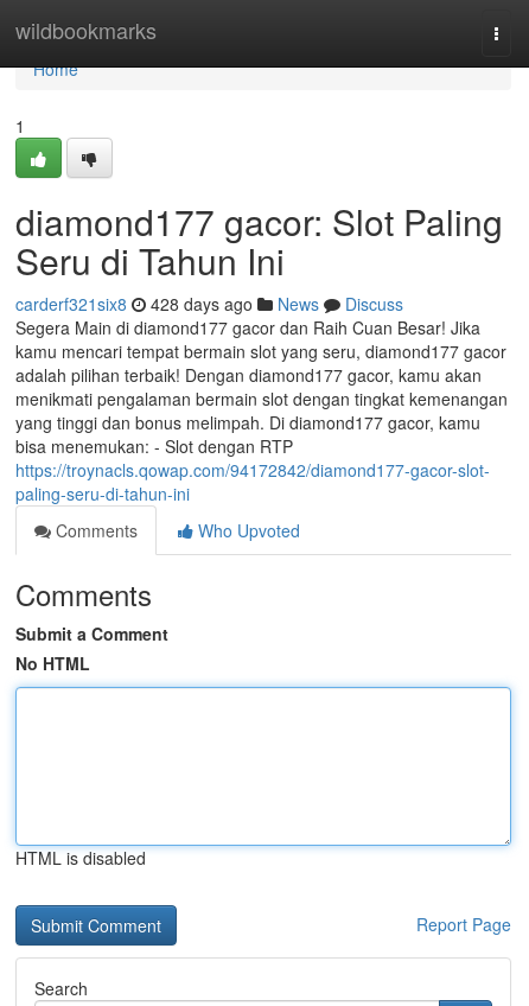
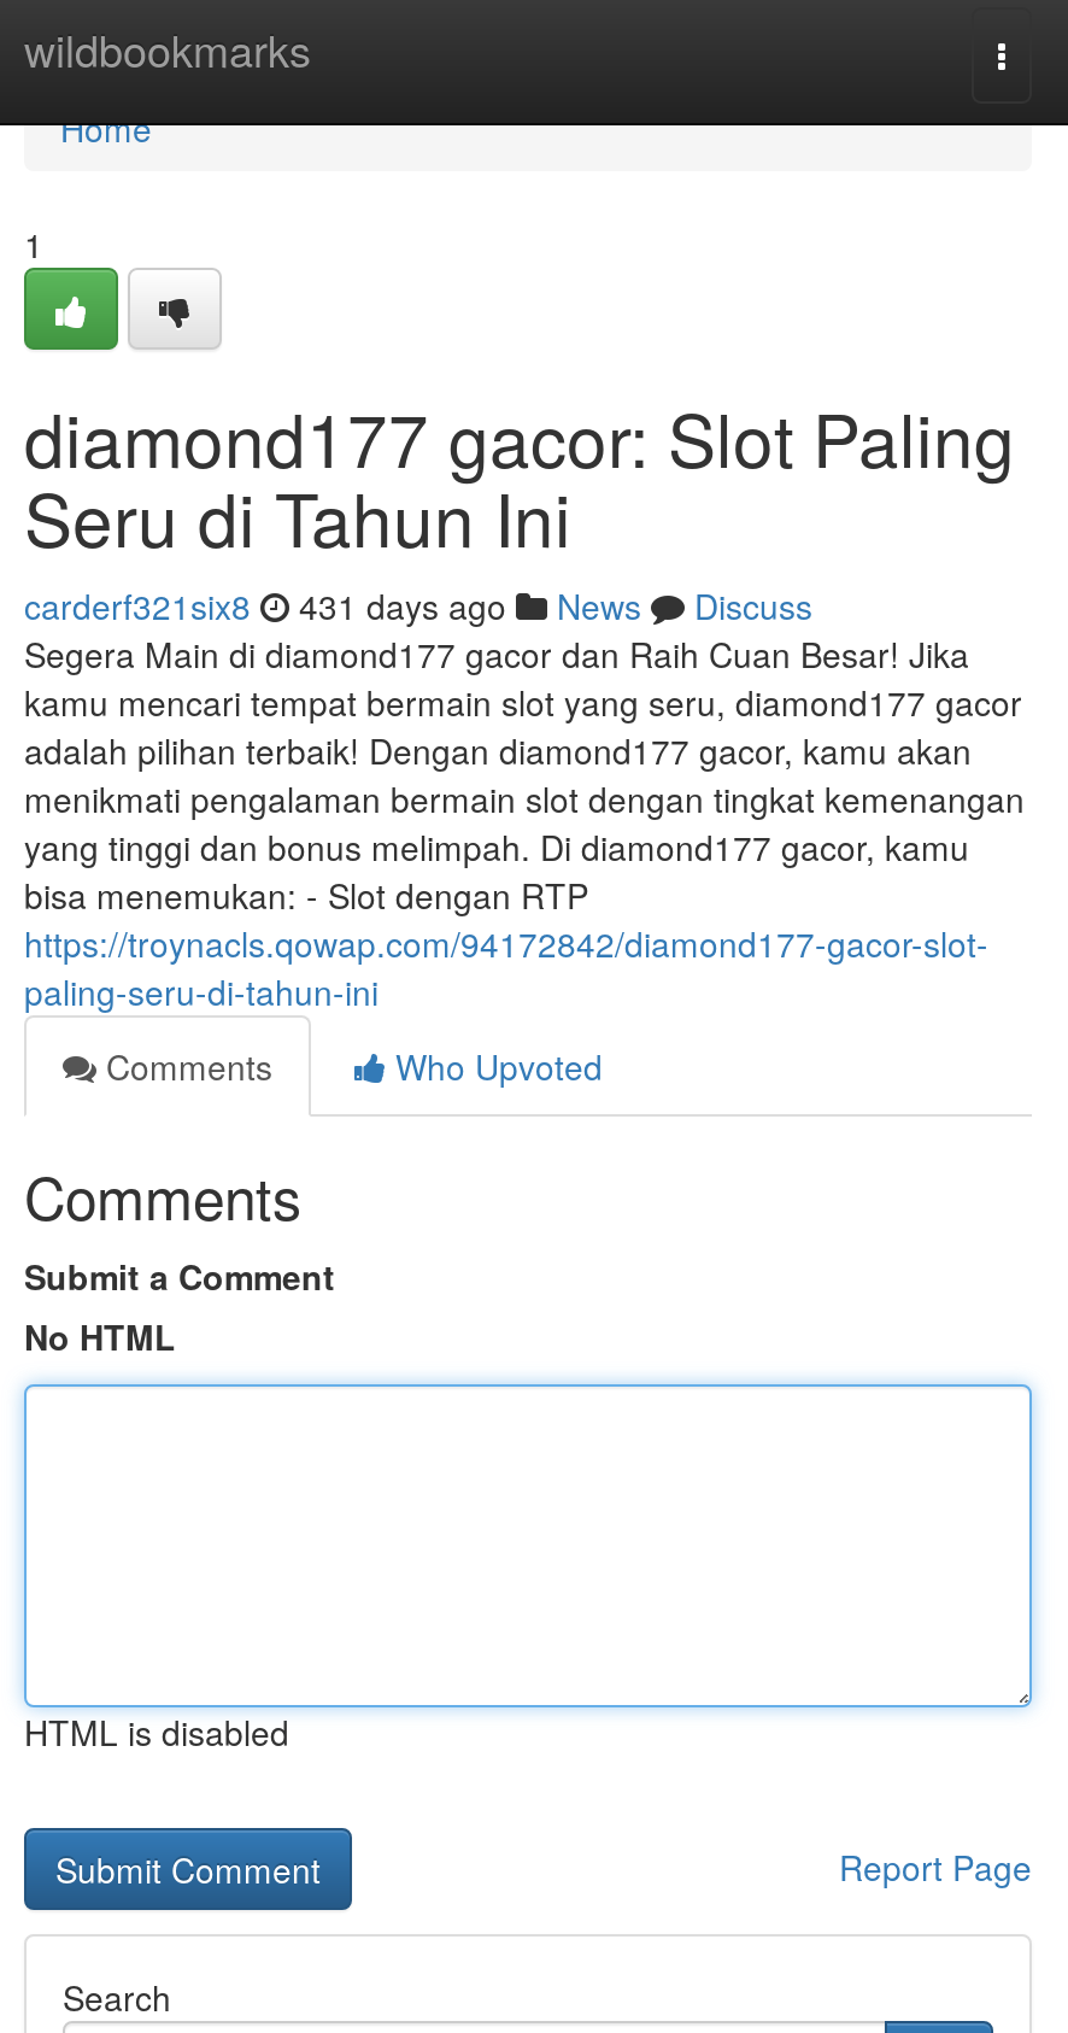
[15,292,403,316] carderf321six8 428 days ago News Discuss -> [24,581,812,629] carderf321six8 431 days ago News Discuss

